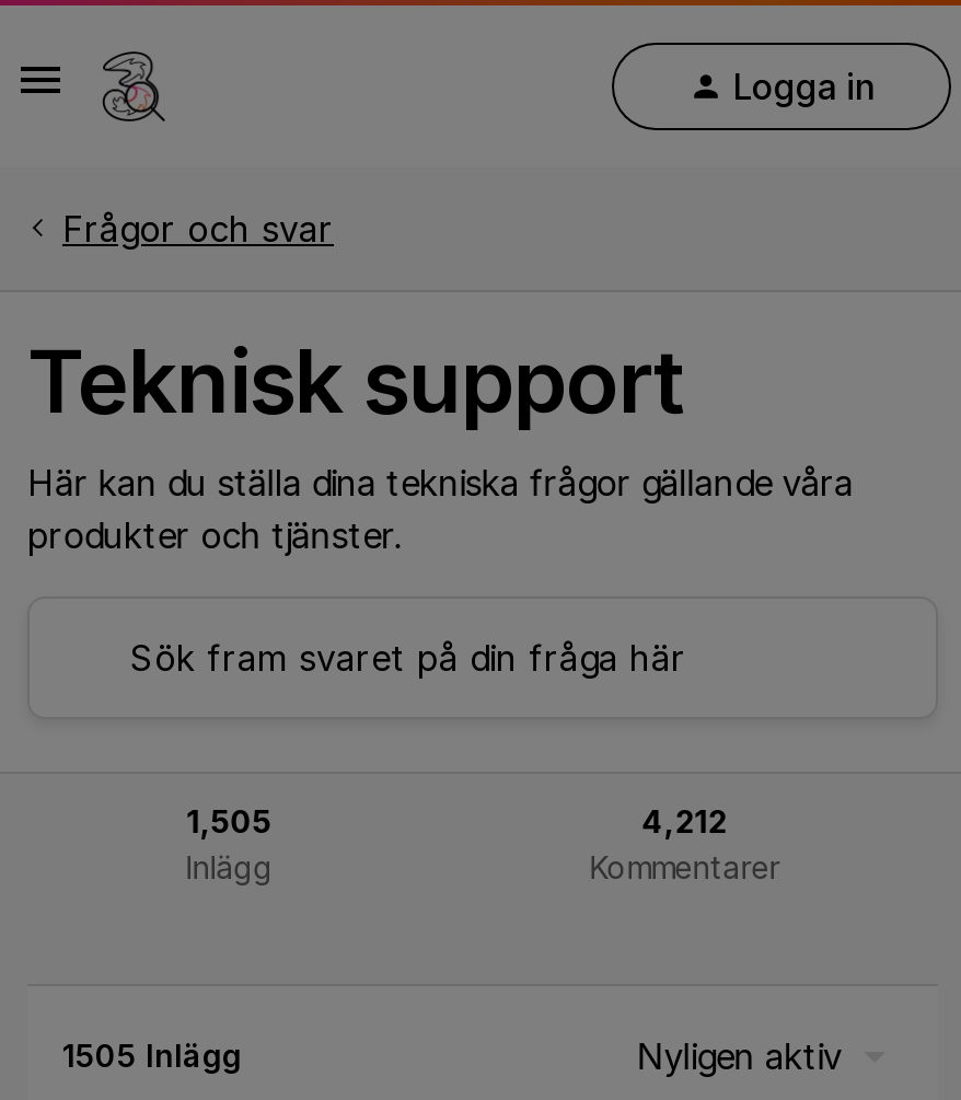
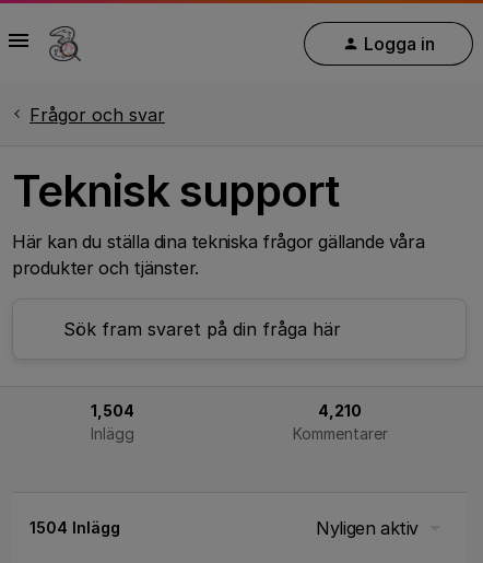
[187,802,272,840] 1,505 -> [91,401,135,420] 1,504
[642,802,727,840] 4,212 -> [318,401,362,420] 4,210
[62,1037,242,1074] 1505 Inlägg -> [30,518,120,537] 1504 Inlägg

